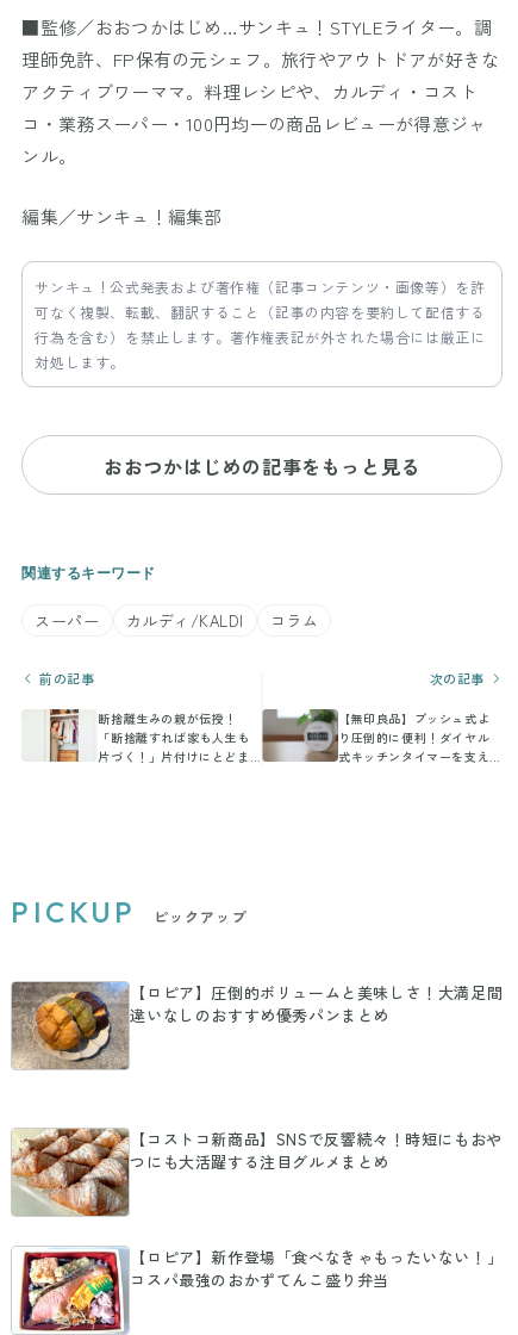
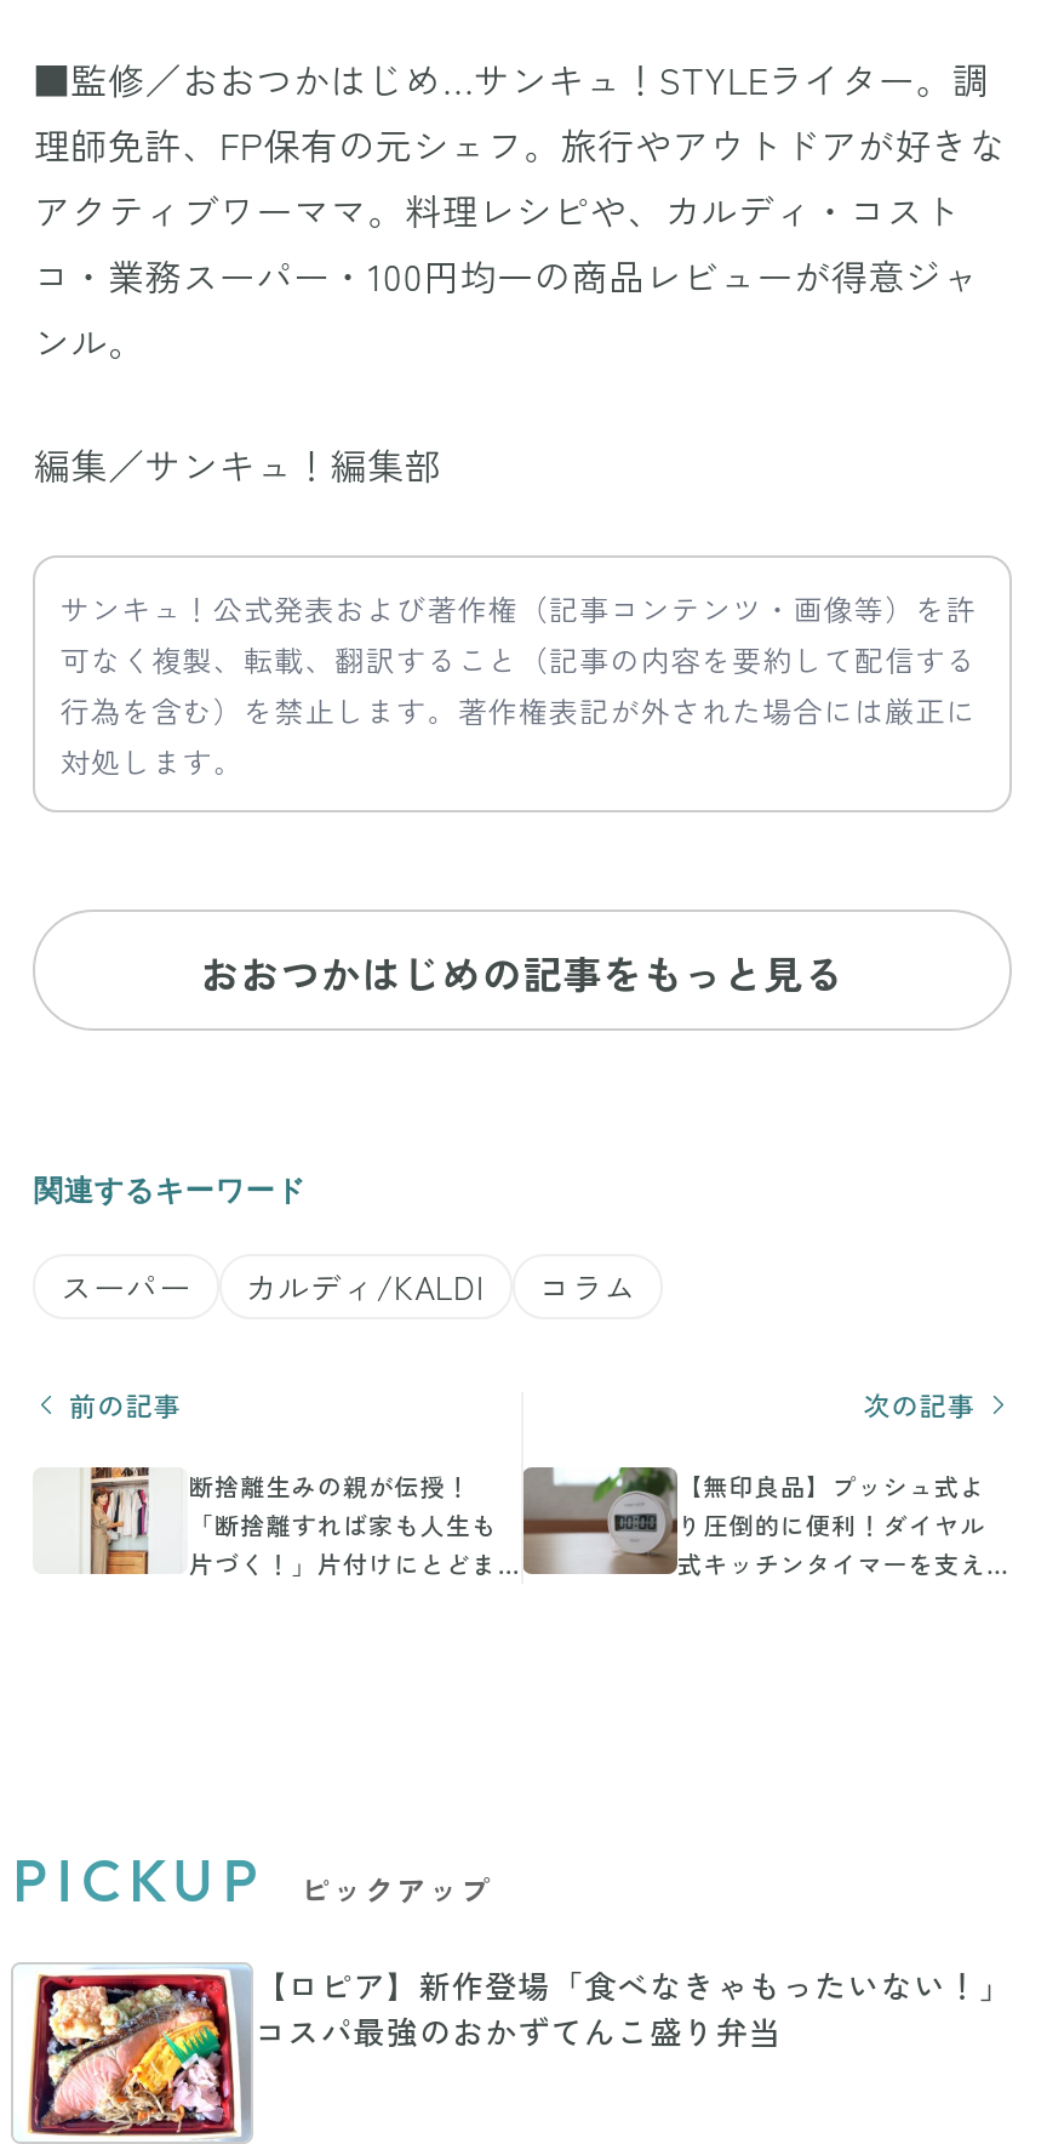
[11,981,503,1070] [image] | 【ロピア】圧倒的ボリュームと美味しさ！大満足間 | 違いなしのおすすめ優秀パンまとめ -> none
[11,1128,502,1217] [image] | 【コストコ新商品】SNSで反響続々！時短にもおや | つにも大活躍する注目グルメまとめ -> none

